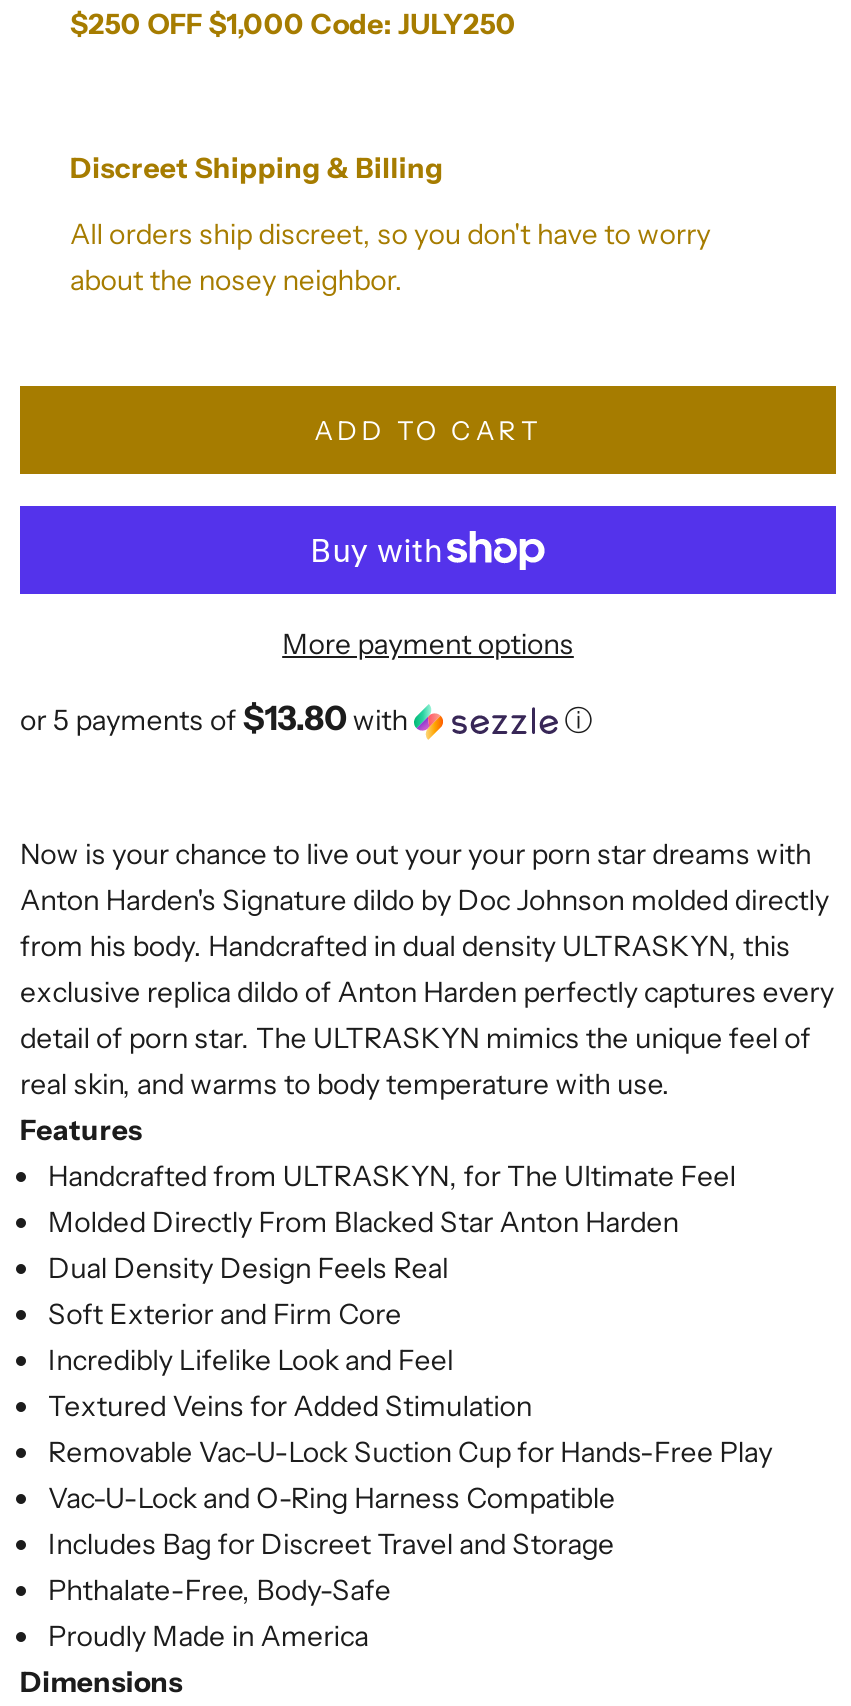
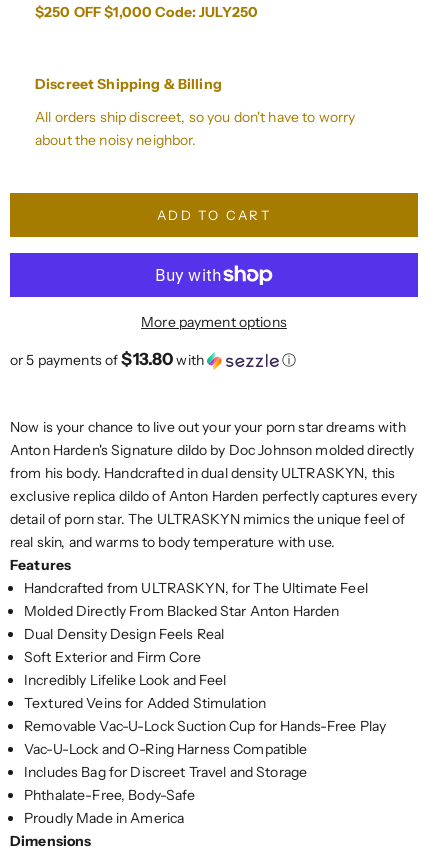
[70,262,403,298] about the nosey neighbor. -> [35,131,196,149] about the noisy neighbor.

